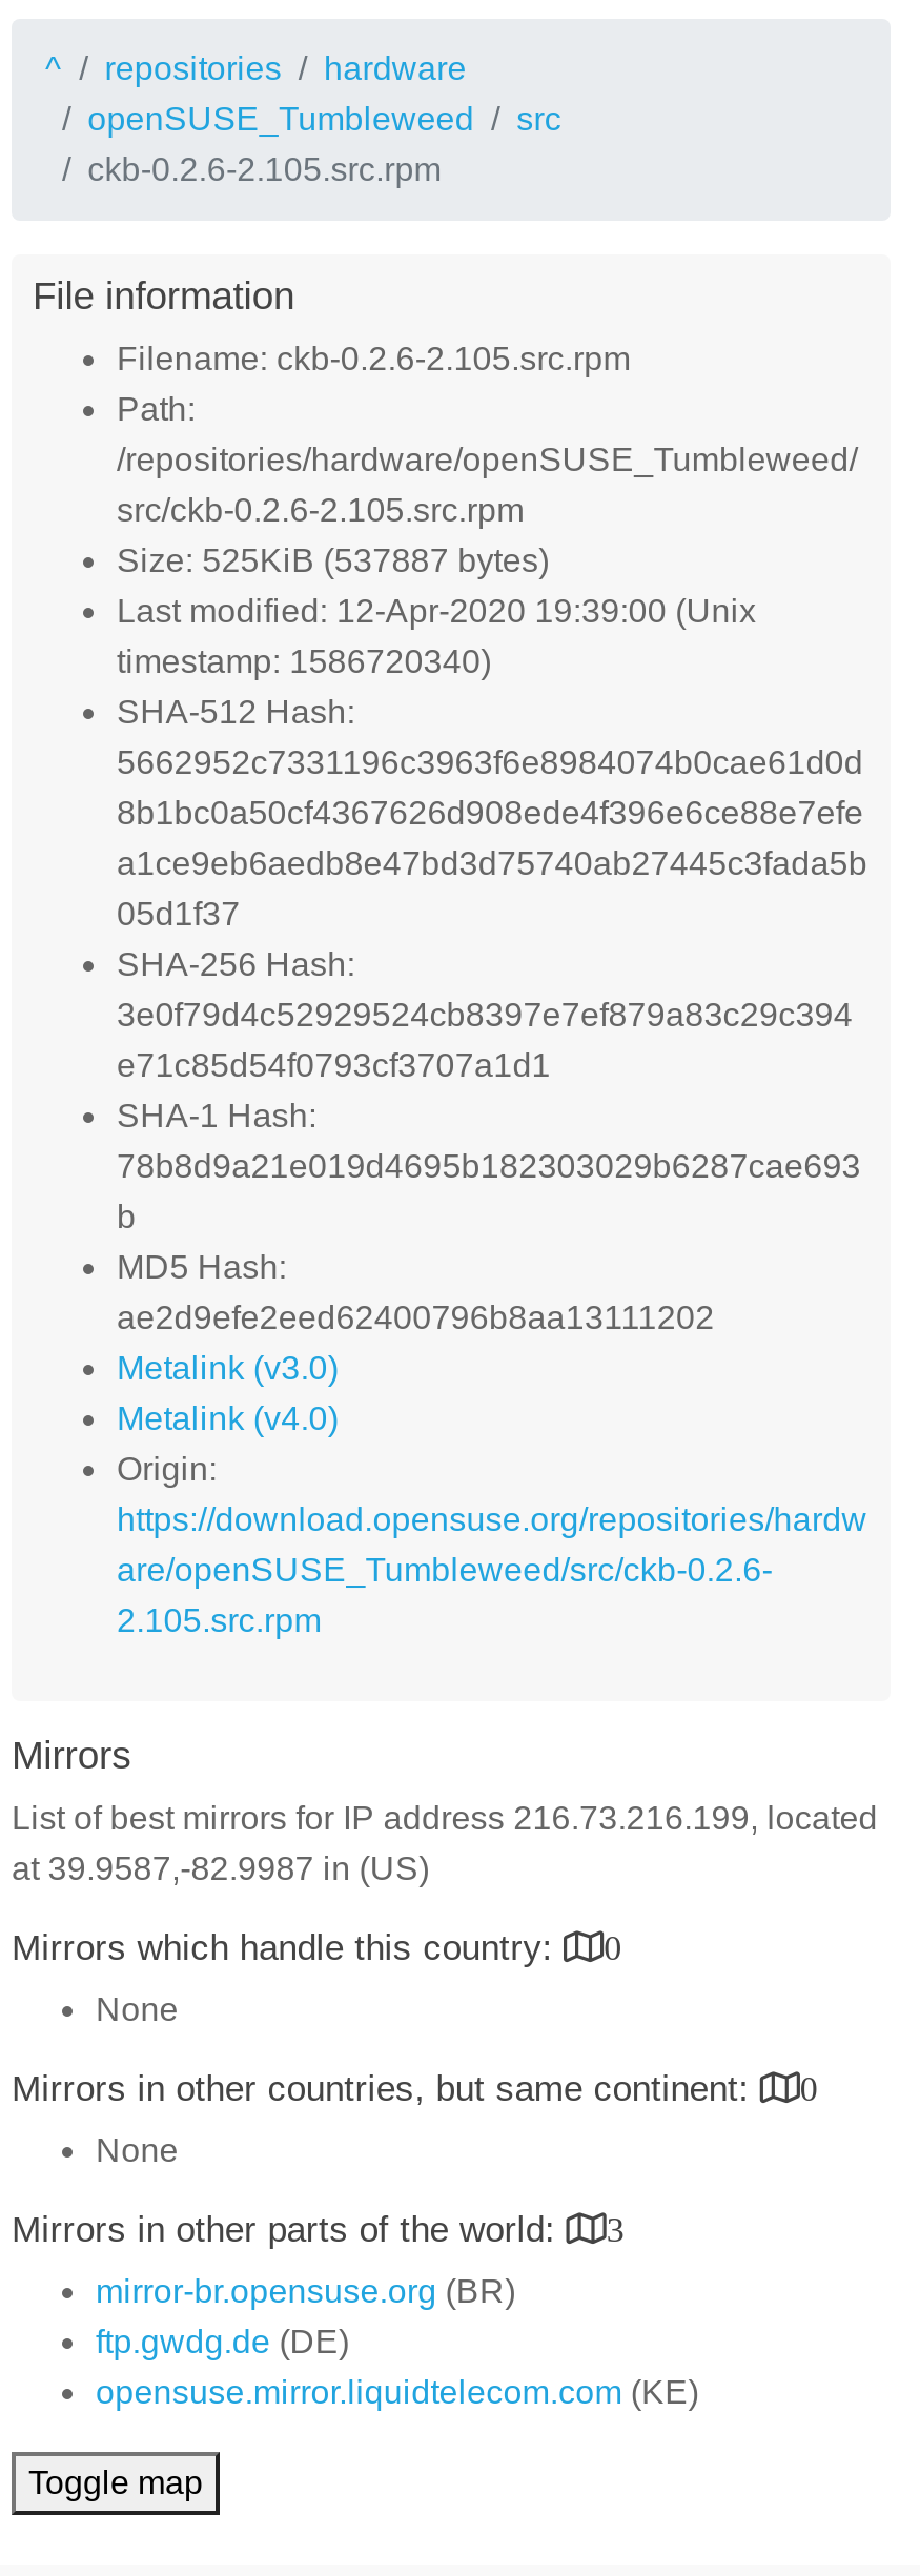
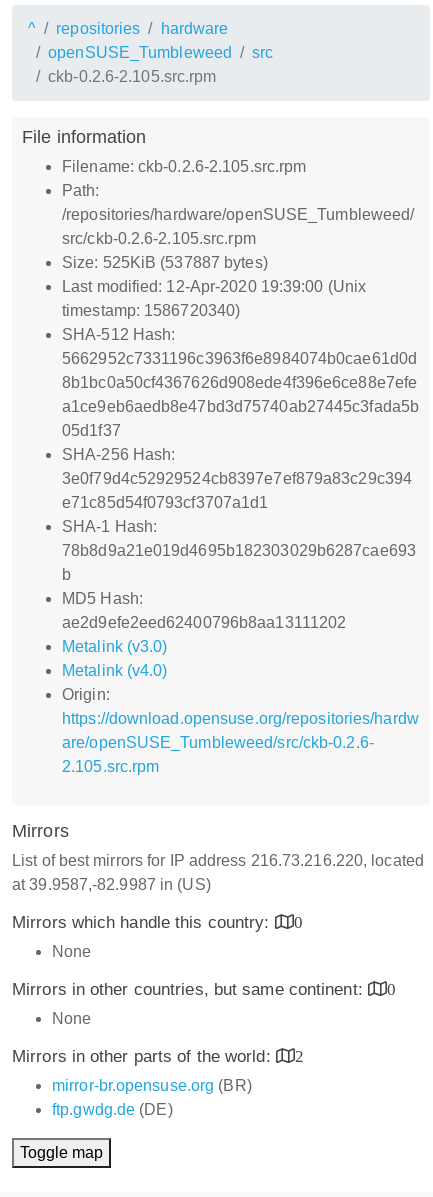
[12,1800,878,1836] List of best mirrors for IP address 216.73.216.199, located -> [12,852,424,869] List of best mirrors for IP address 216.73.216.220, located
[12,2210,625,2250] Mirrors in other parts of the world: 3 -> [12,1047,304,1066] Mirrors in other parts of the world: 2
[96,2374,699,2410] opensuse.mirror.liquidtelecom.com (KE) -> none

